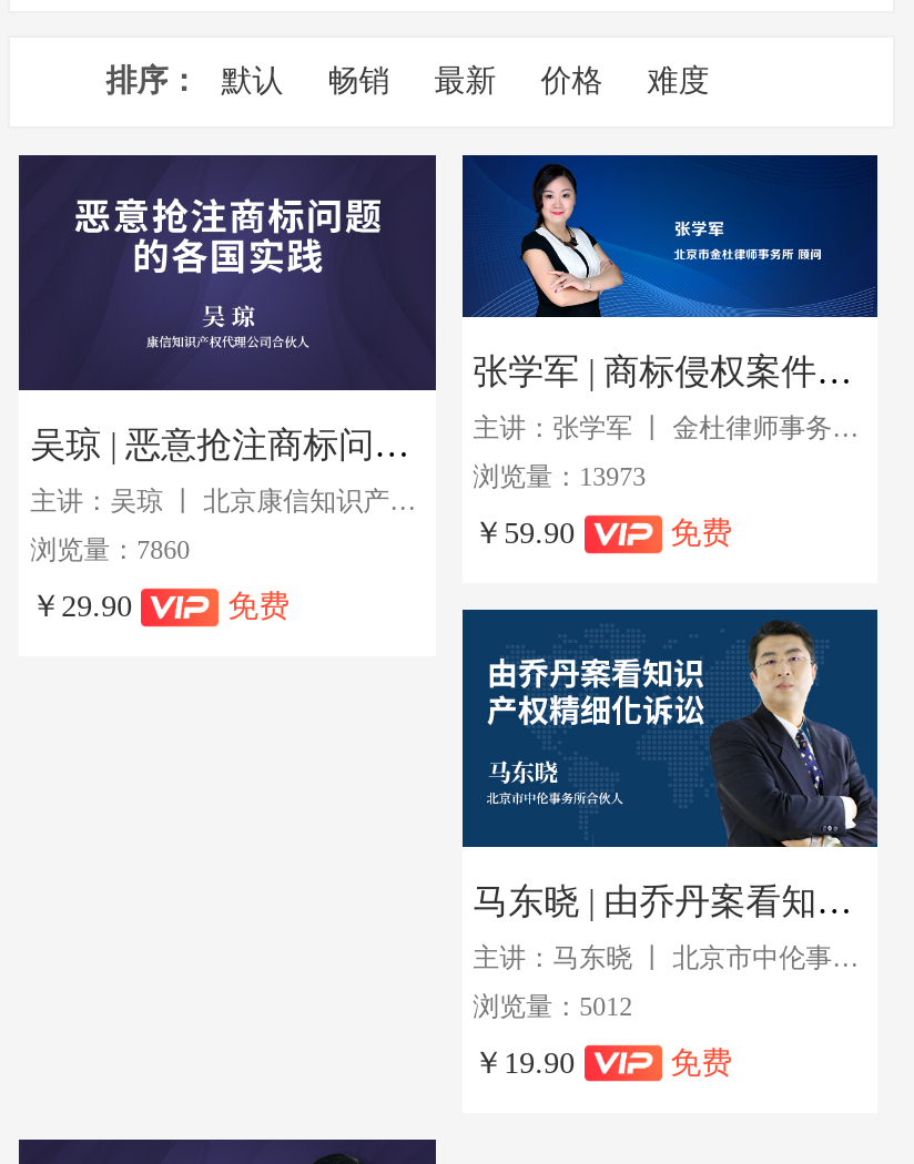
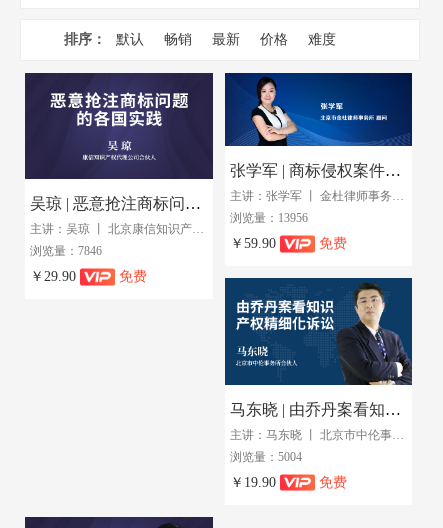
[473,462,646,493] 浏览量：13973 -> [230,211,308,225] 浏览量：13956
[30,535,190,566] 浏览量：7860 -> [30,244,102,258] 浏览量：7846
[473,990,633,1021] 浏览量：5012 -> [230,450,302,464] 浏览量：5004

